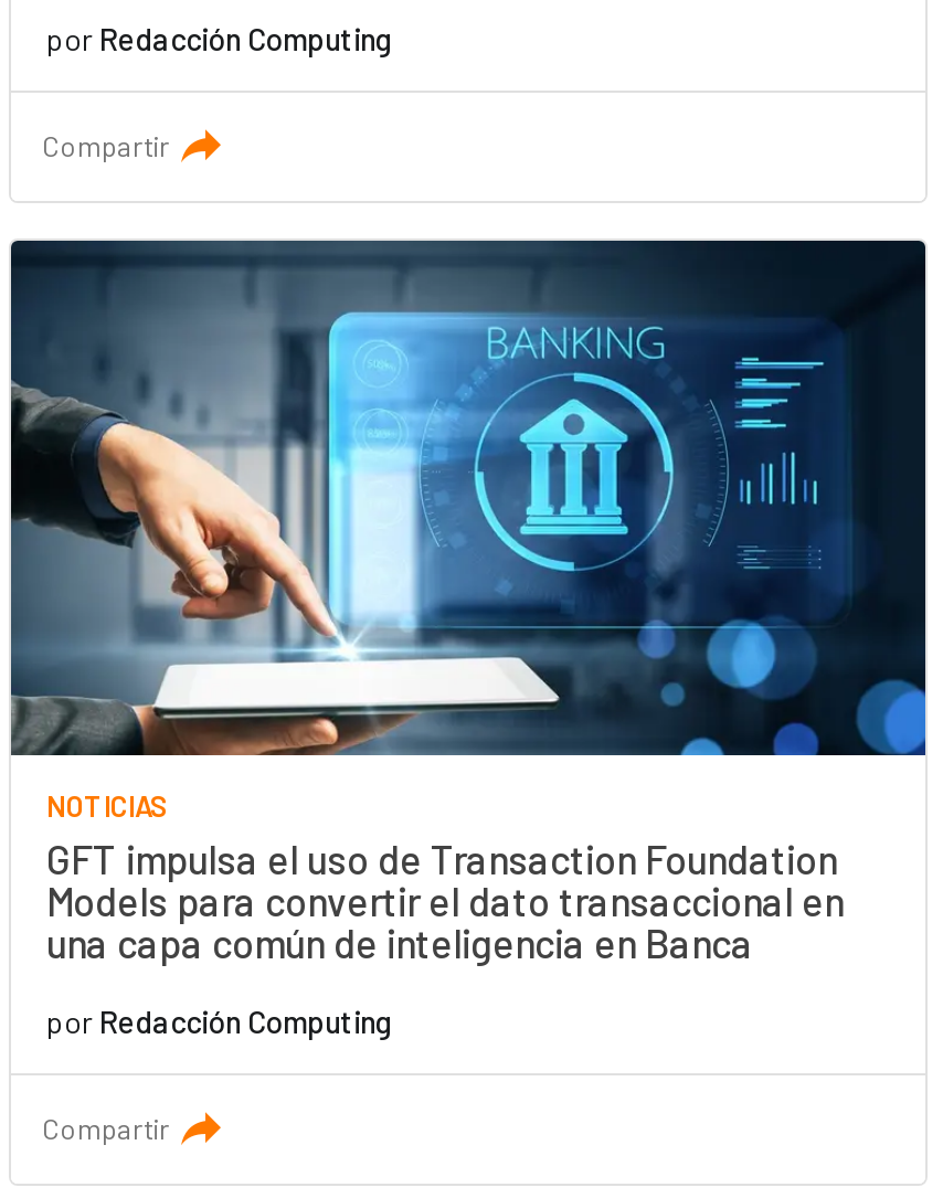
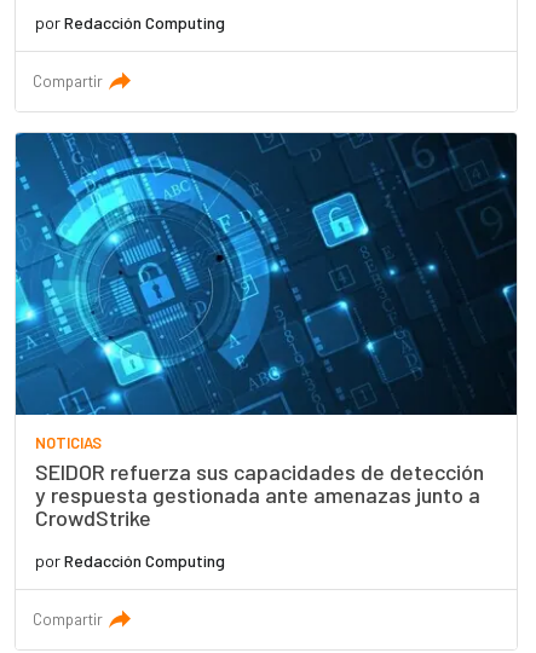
[9,238,928,968] [image] | GFT impulsa el uso de Transaction Foundation | Models para convertir el dato transaccional en | una capa común de inteligencia en Banca -> [15,132,518,531] [image] | SEIDOR refuerza sus capacidades de detección | y respuesta gestionada ante amenazas junto a | CrowdStrike

